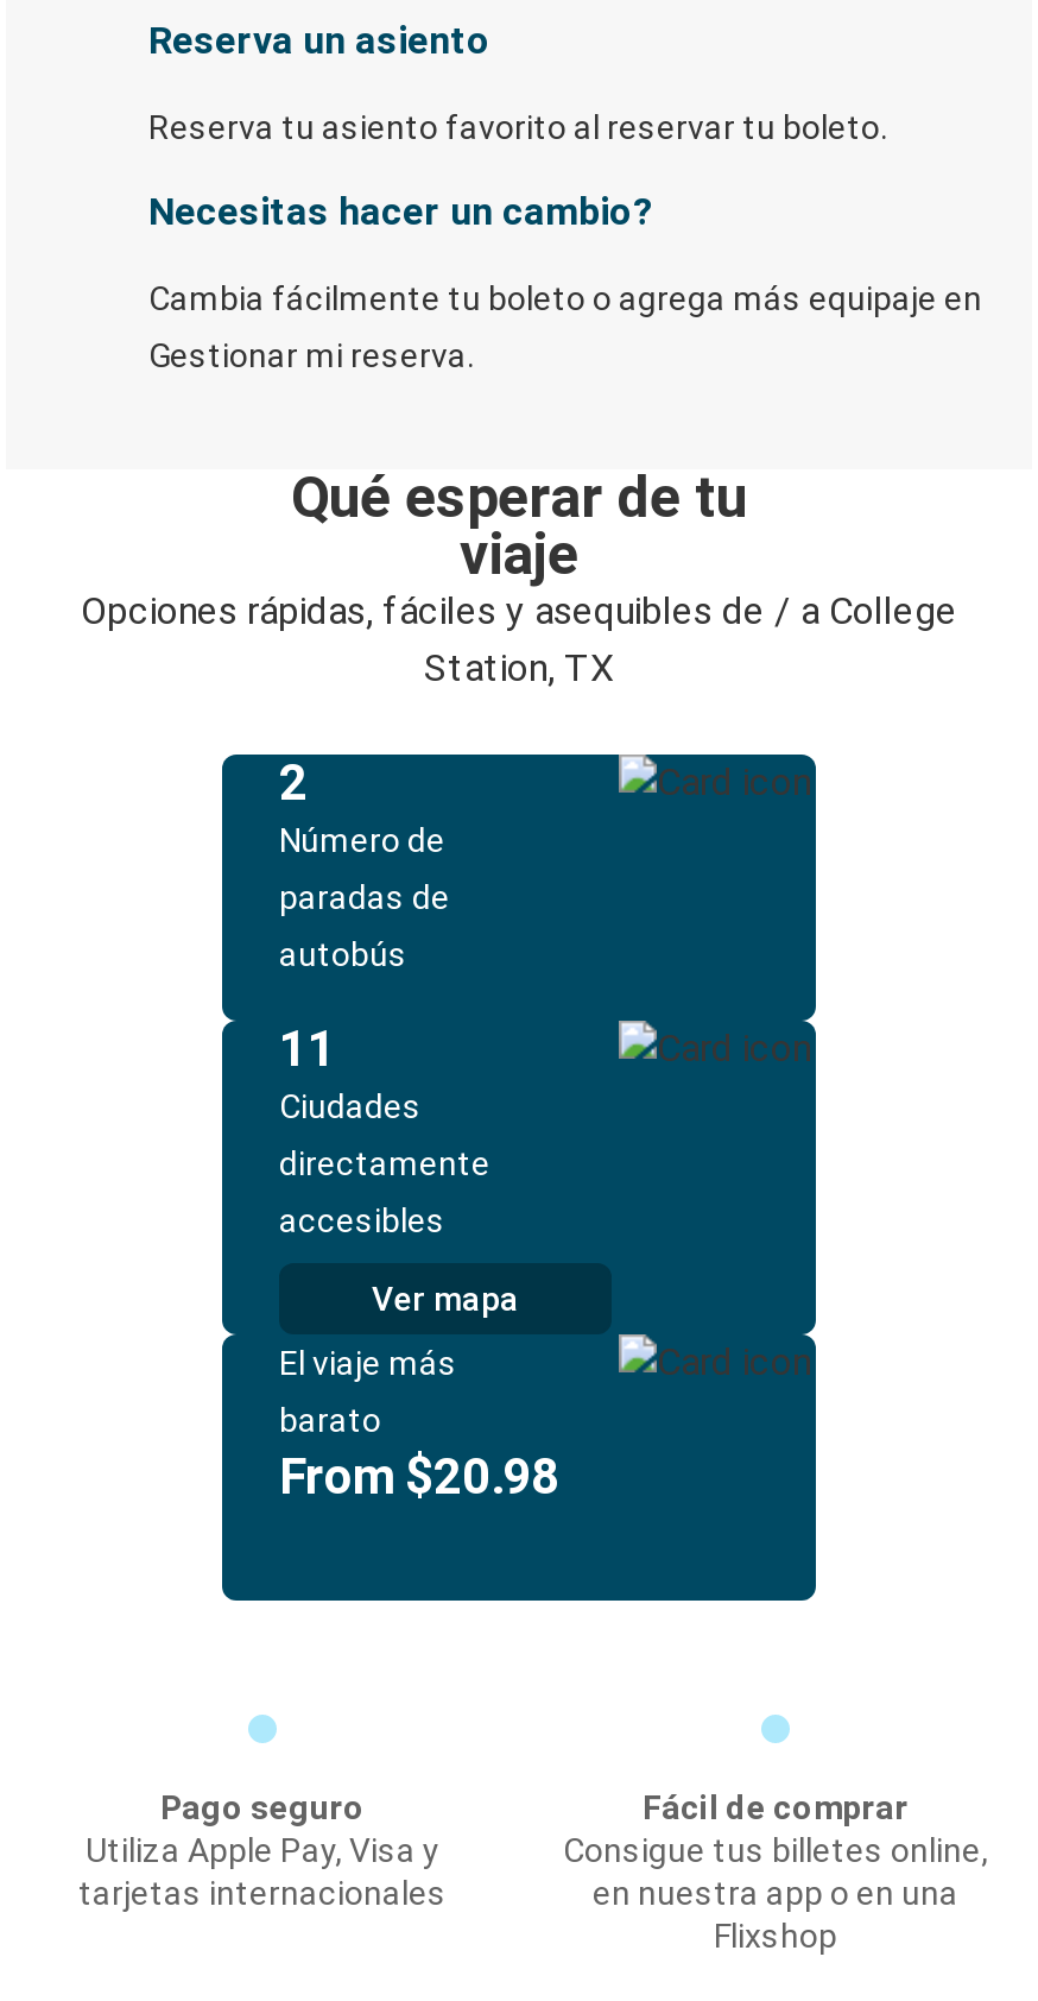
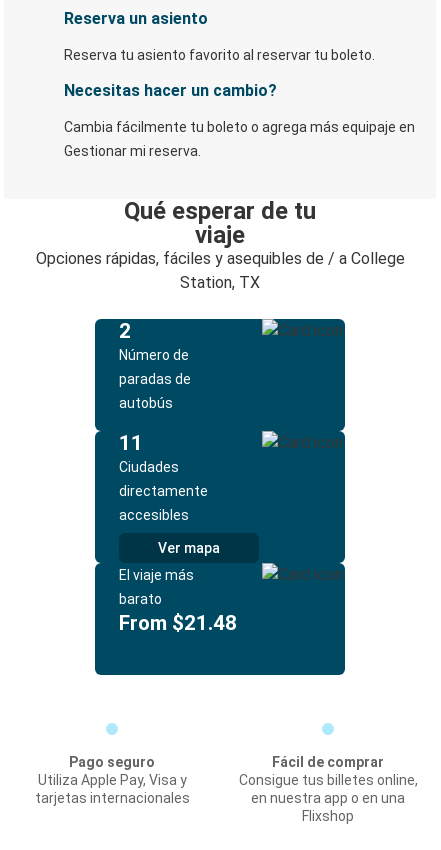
[279,1449,559,1506] From $20.98 -> [119,611,237,635] From $21.48

